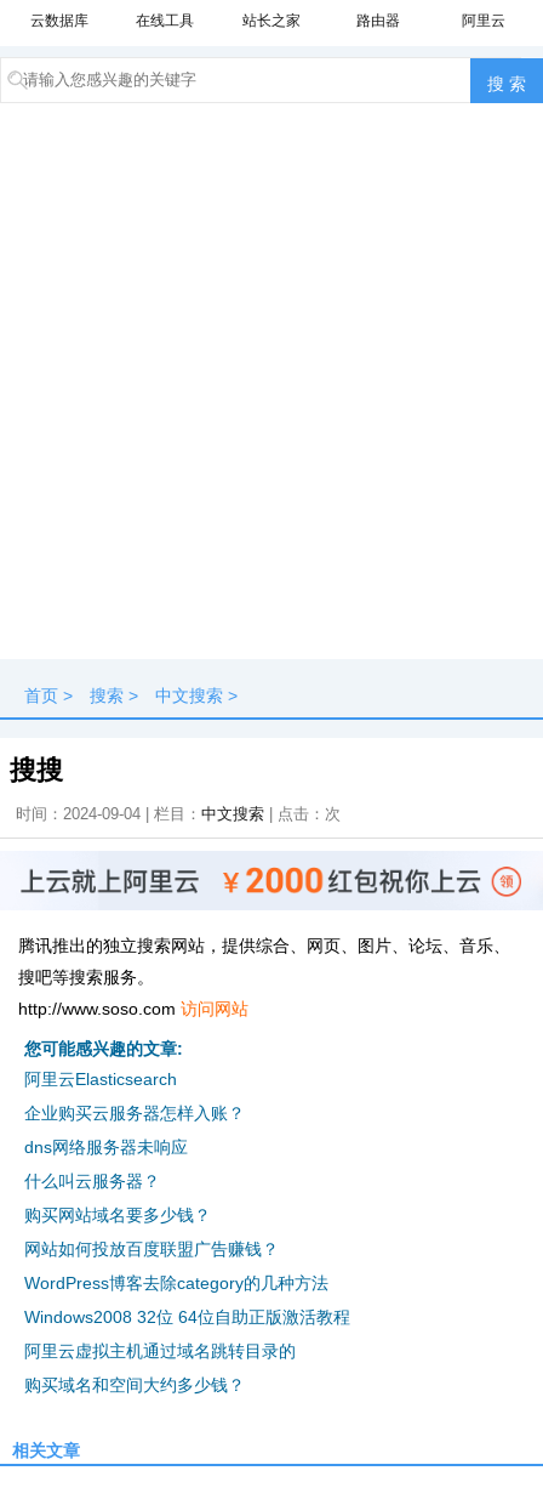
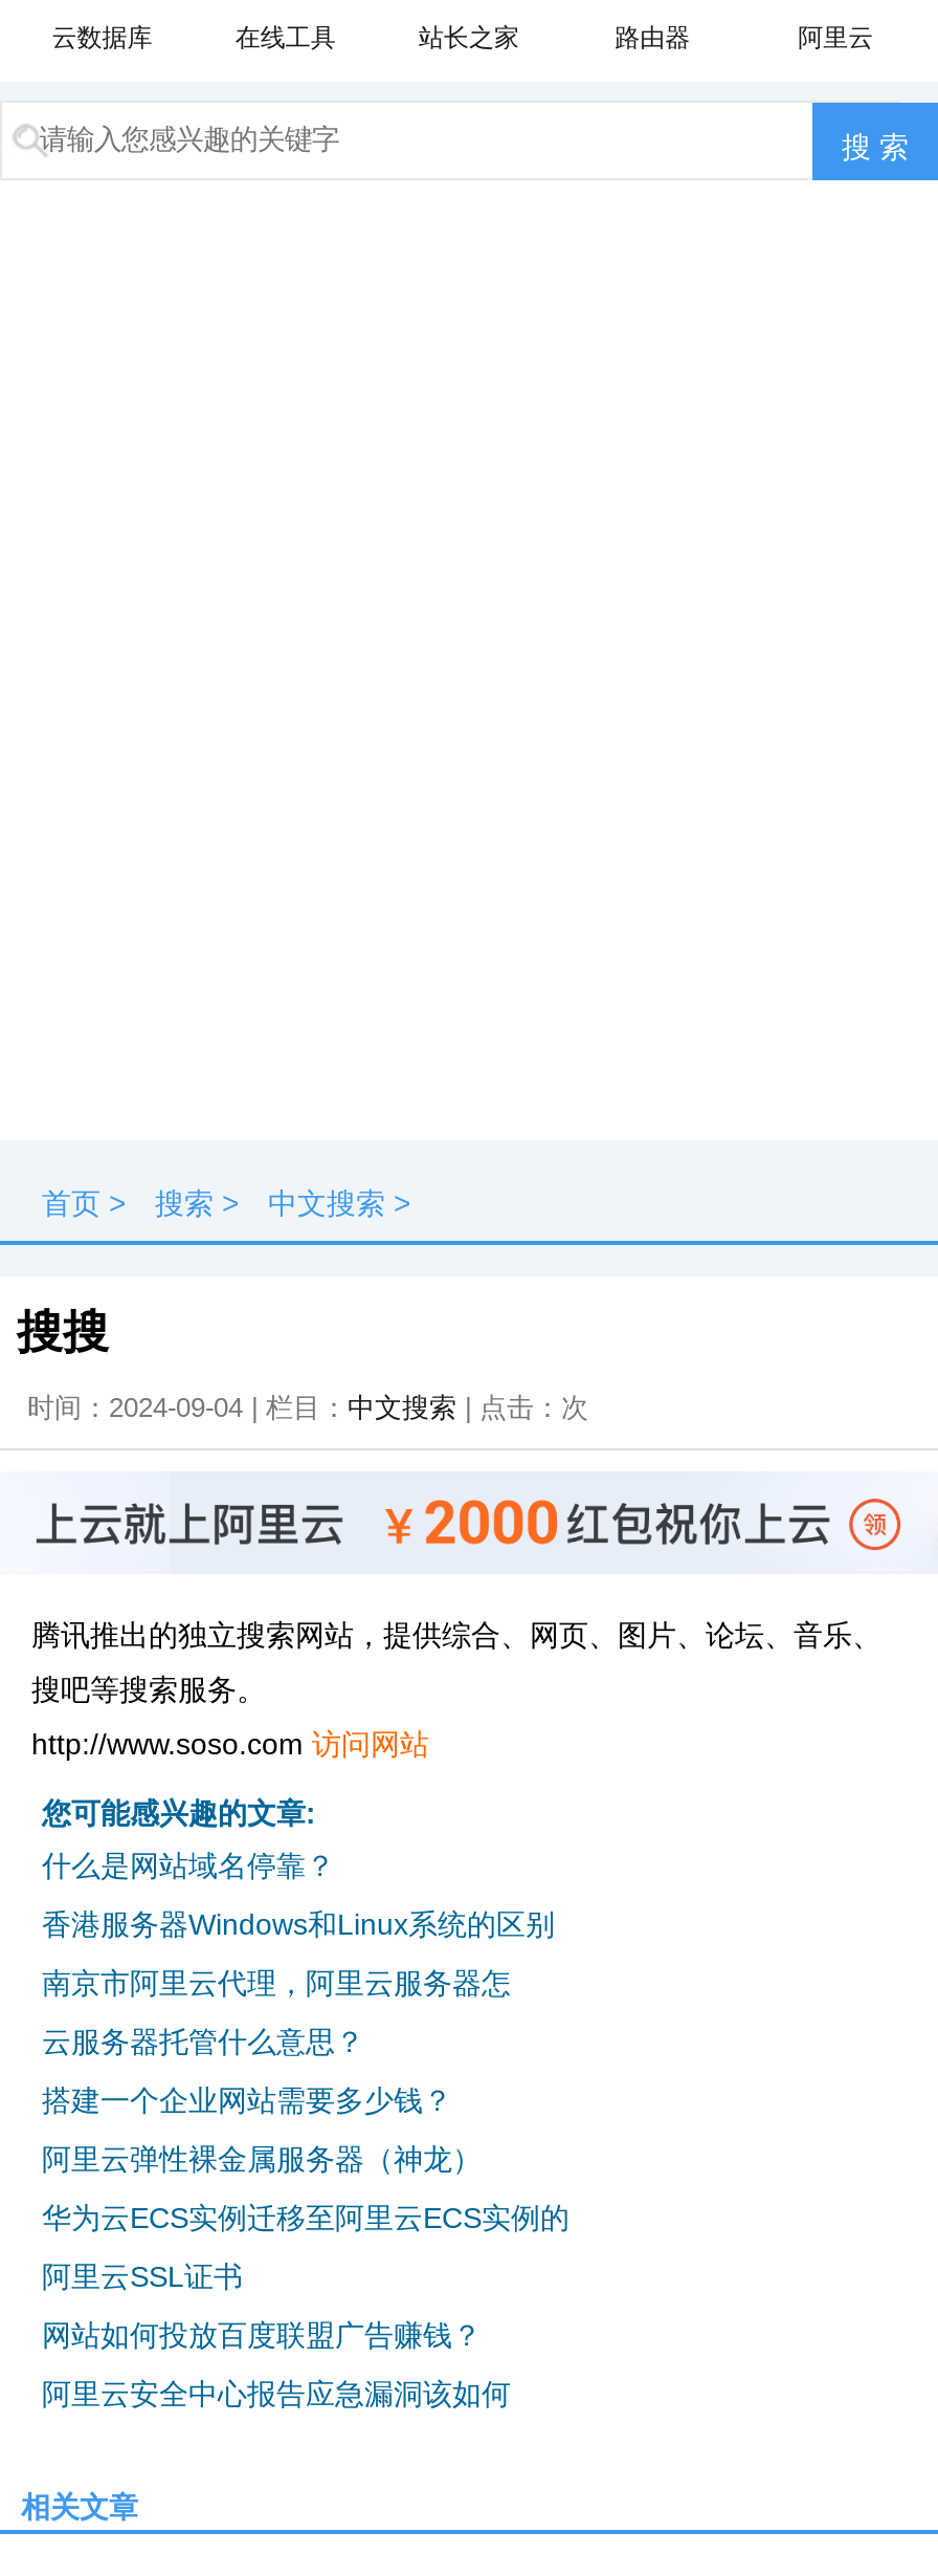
[24,1069,245,1225] 阿里云Elasticsearch | 企业购买云服务器怎样入账？ | dns网络服务器未响应 | 什么叫云服务器？ | 购买网站域名要多少钱？ -> [42,1848,569,2293] 什么是网站域名停靠？ | 香港服务器Windows和Linux系统的区别 | 南京市阿里云代理，阿里云服务器怎 | 云服务器托管什么意思？ | 搭建一个企业网站需要多少钱？ | 阿里云弹性裸金属服务器（神龙） | 华为云ECS实例迁移至阿里云ECS实例的 | 阿里云SSL证书
moved [24,1239,279,1259] -> [42,2318,482,2352]: 网站如何投放百度联盟广告赚钱？
[24,1273,350,1394] WordPress博客去除category的几种方法 | Windows2008 32位 64位自助正版激活教程 | 阿里云虚拟主机通过域名跳转目录的 | 购买域名和空间大约多少钱？ -> [42,2377,511,2410] 阿里云安全中心报告应急漏洞该如何

